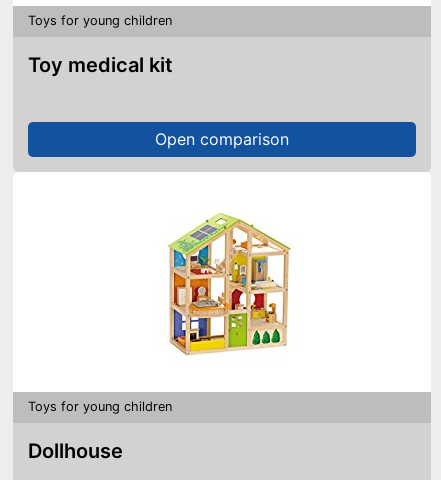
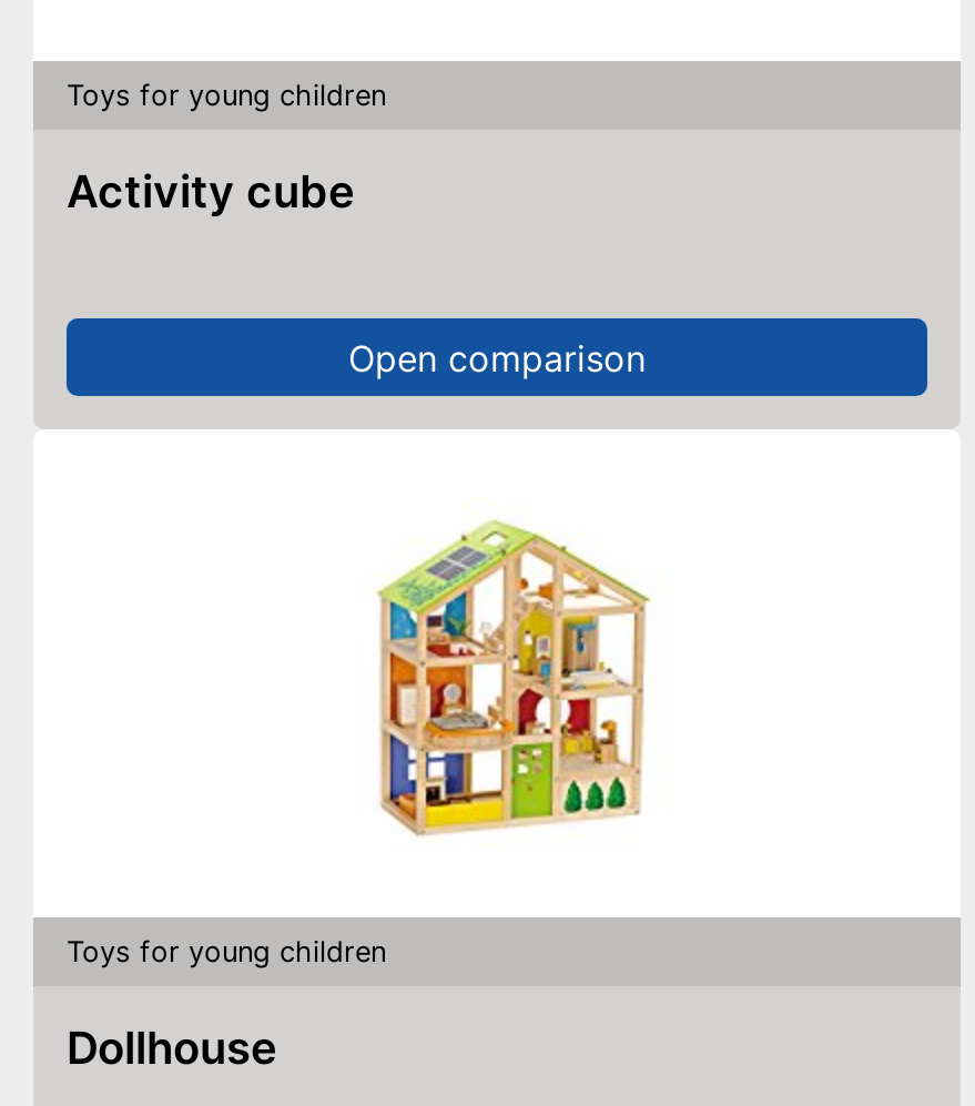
[39,52,173,76] Toy medical kit -> [98,165,355,219] Activity cube

